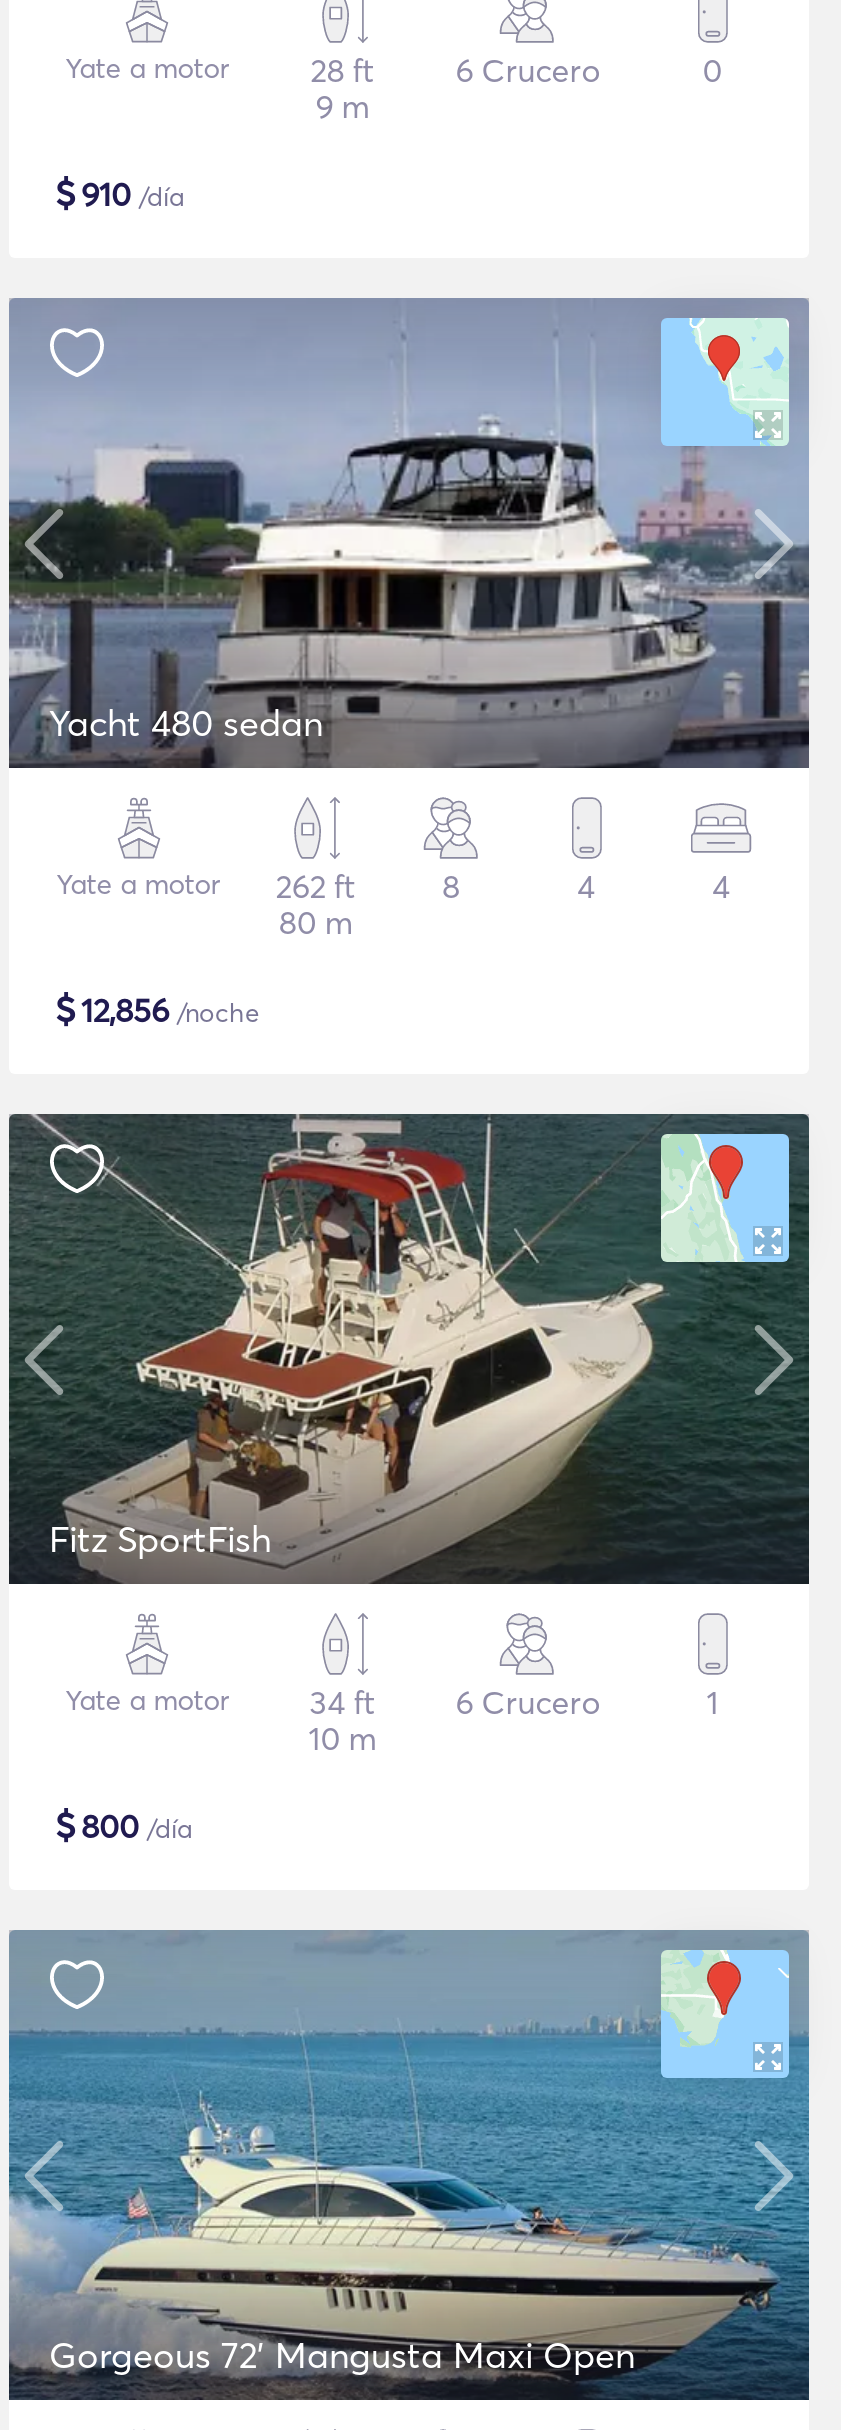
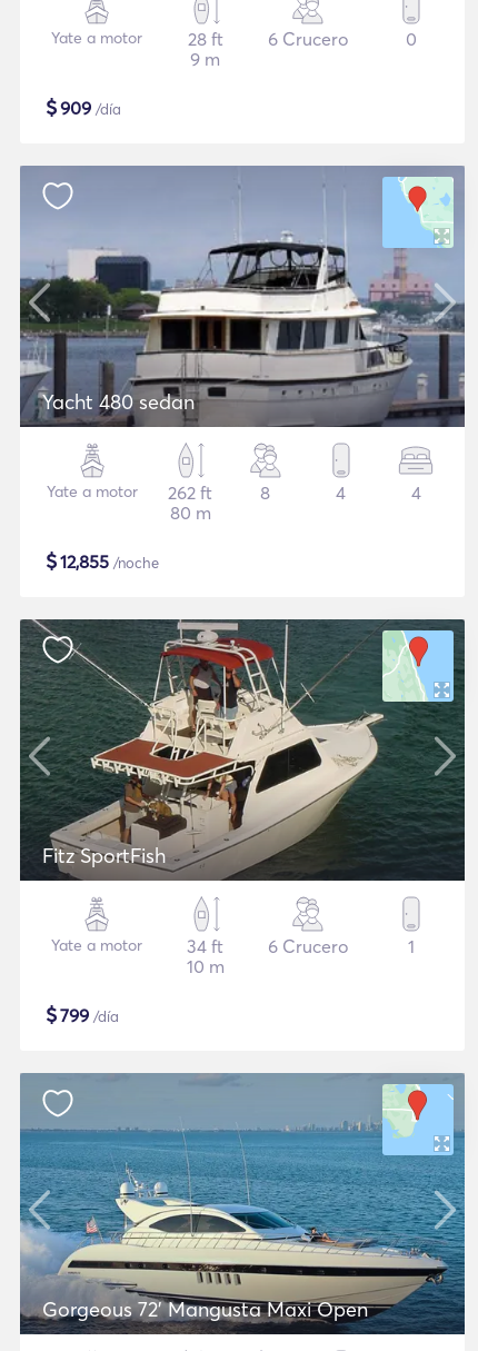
[55,170,185,216] $910 /día -> [46,95,121,120] $909 /día
[55,986,259,1032] $12,856 /noche -> [46,548,159,574] $12,855 /noche
[55,1802,193,1848] $800 /día -> [46,1002,119,1027] $799 /día

